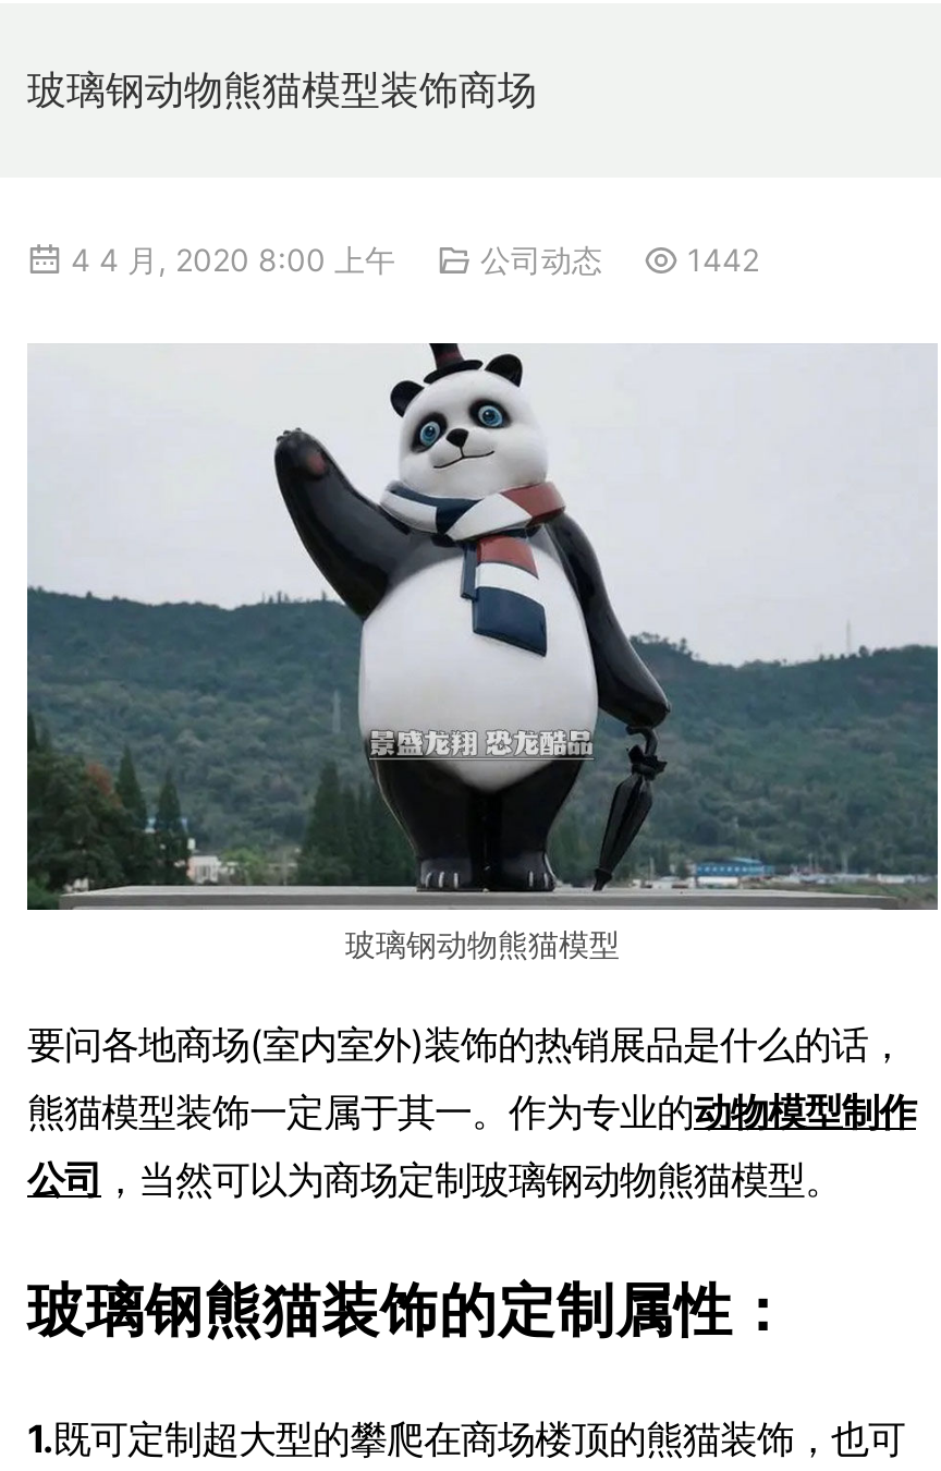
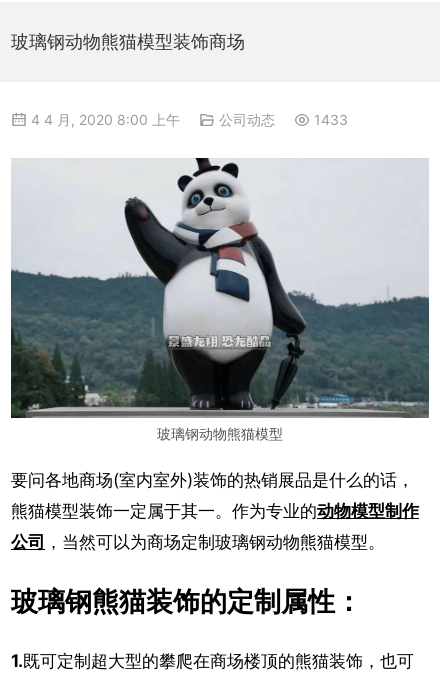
[679,241,759,278] 1442 -> [310,111,348,128] 1433

